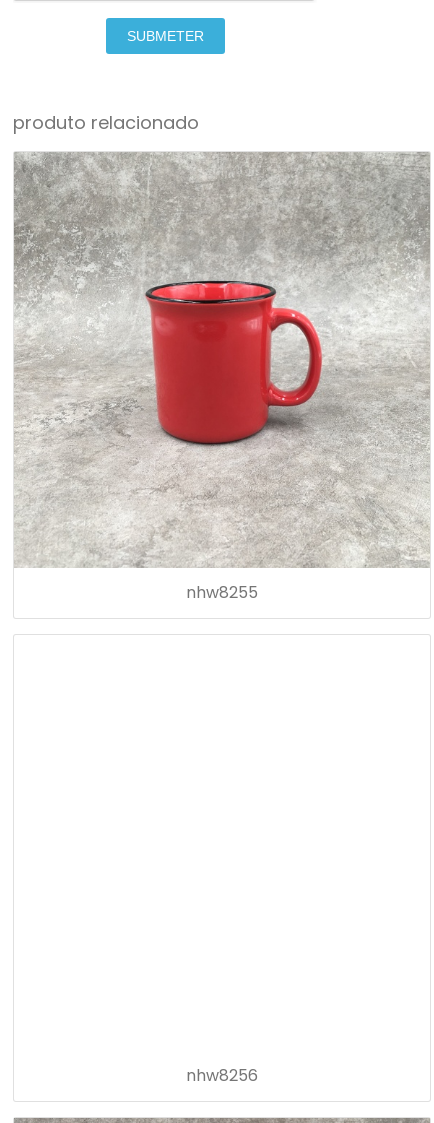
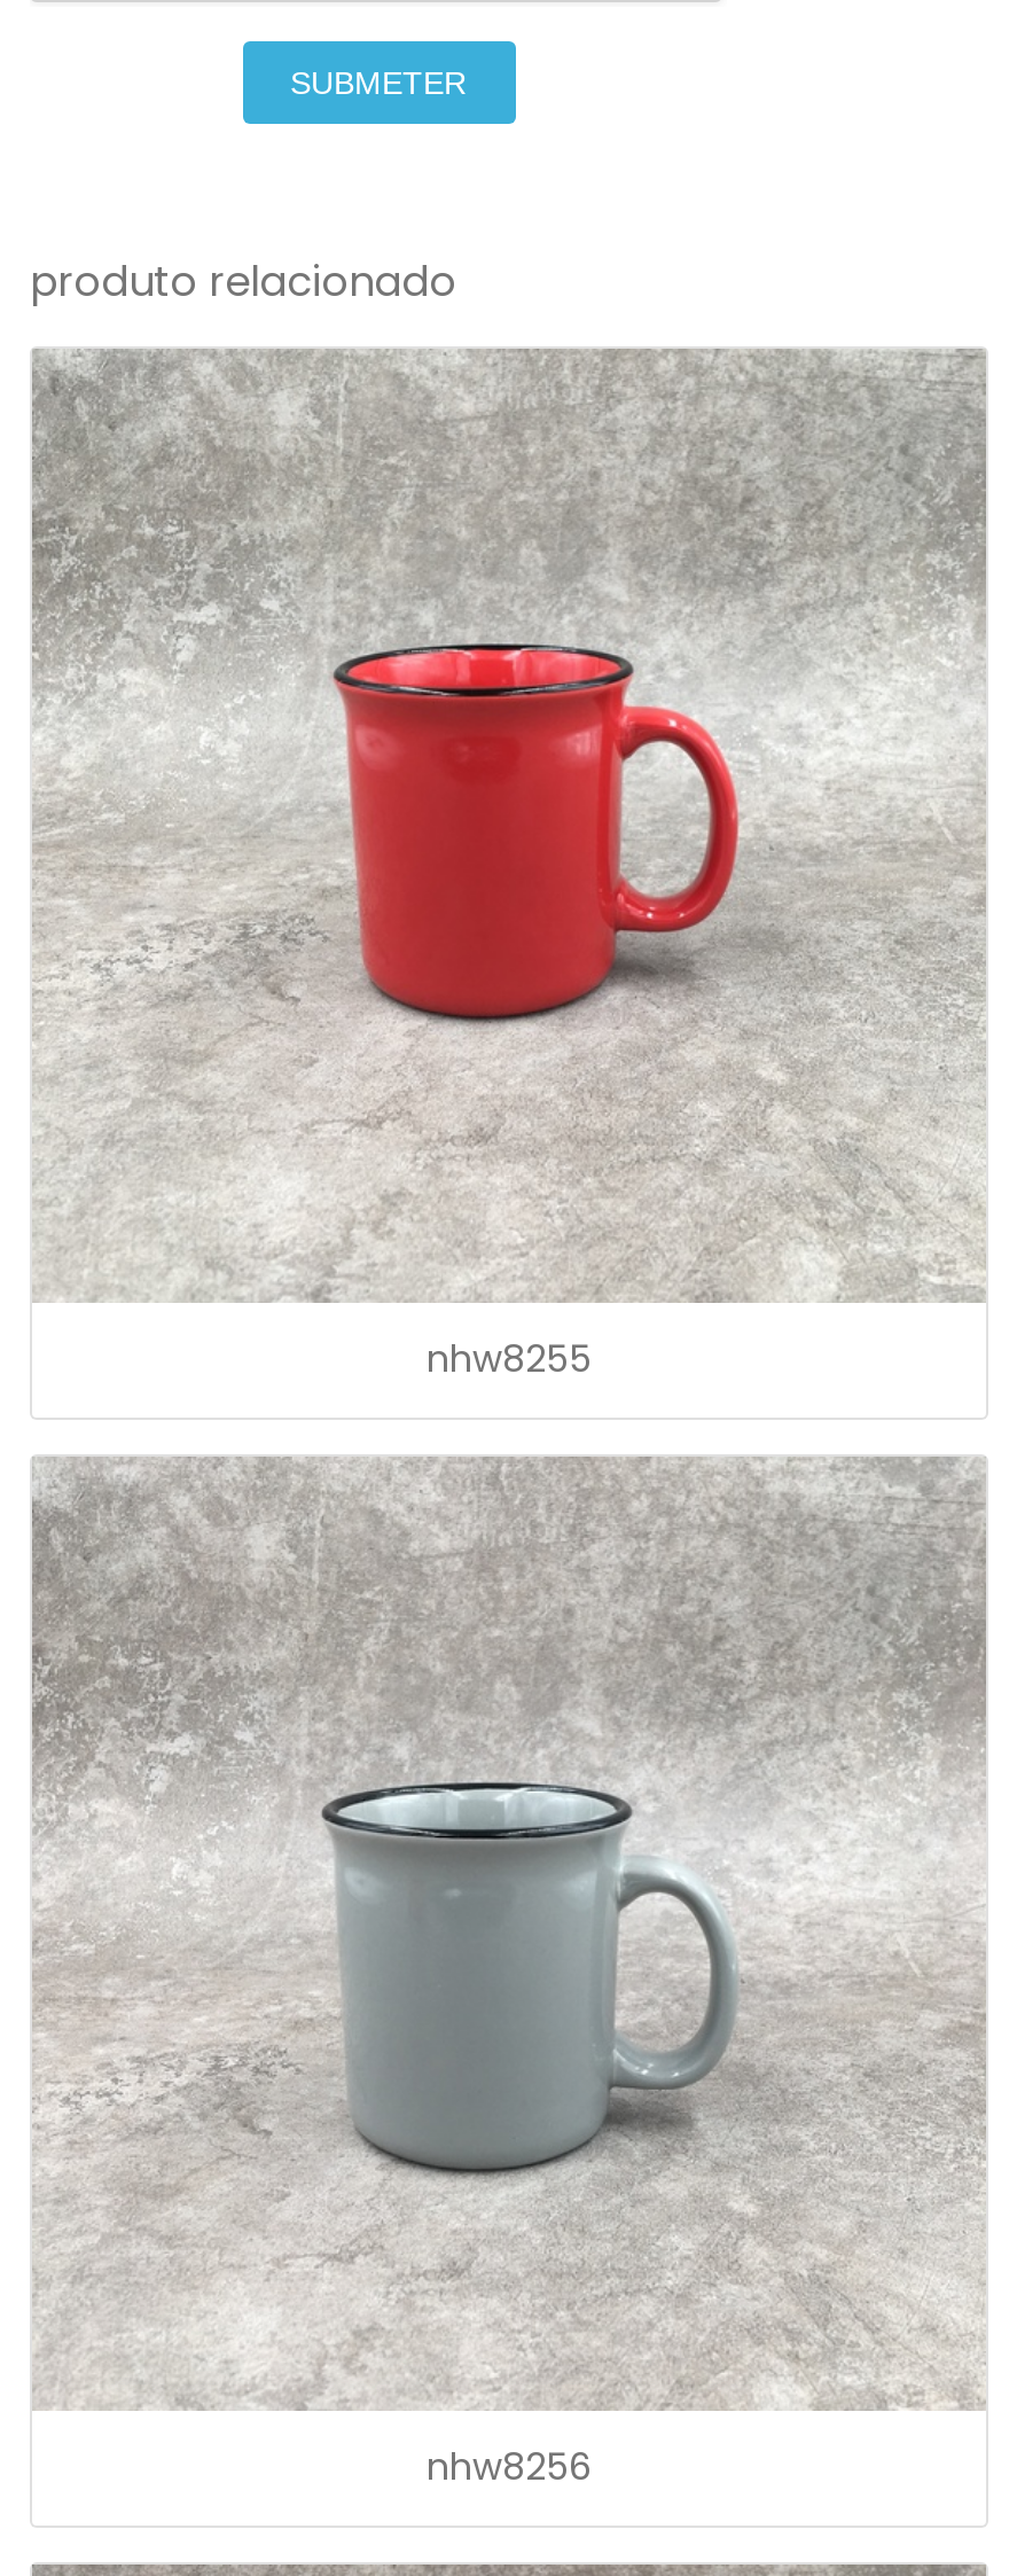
none -> [30,1454,988,2411] [image]

